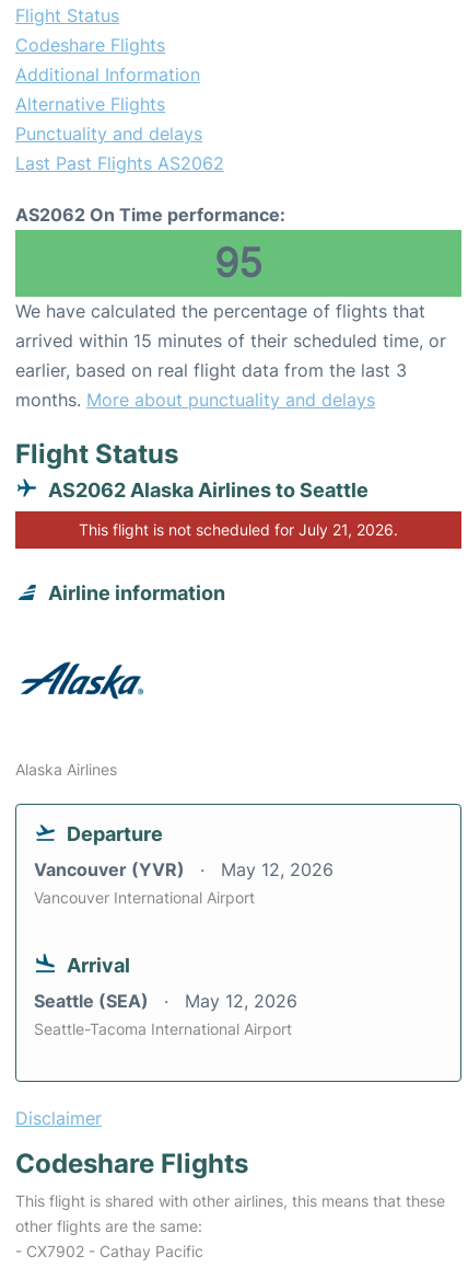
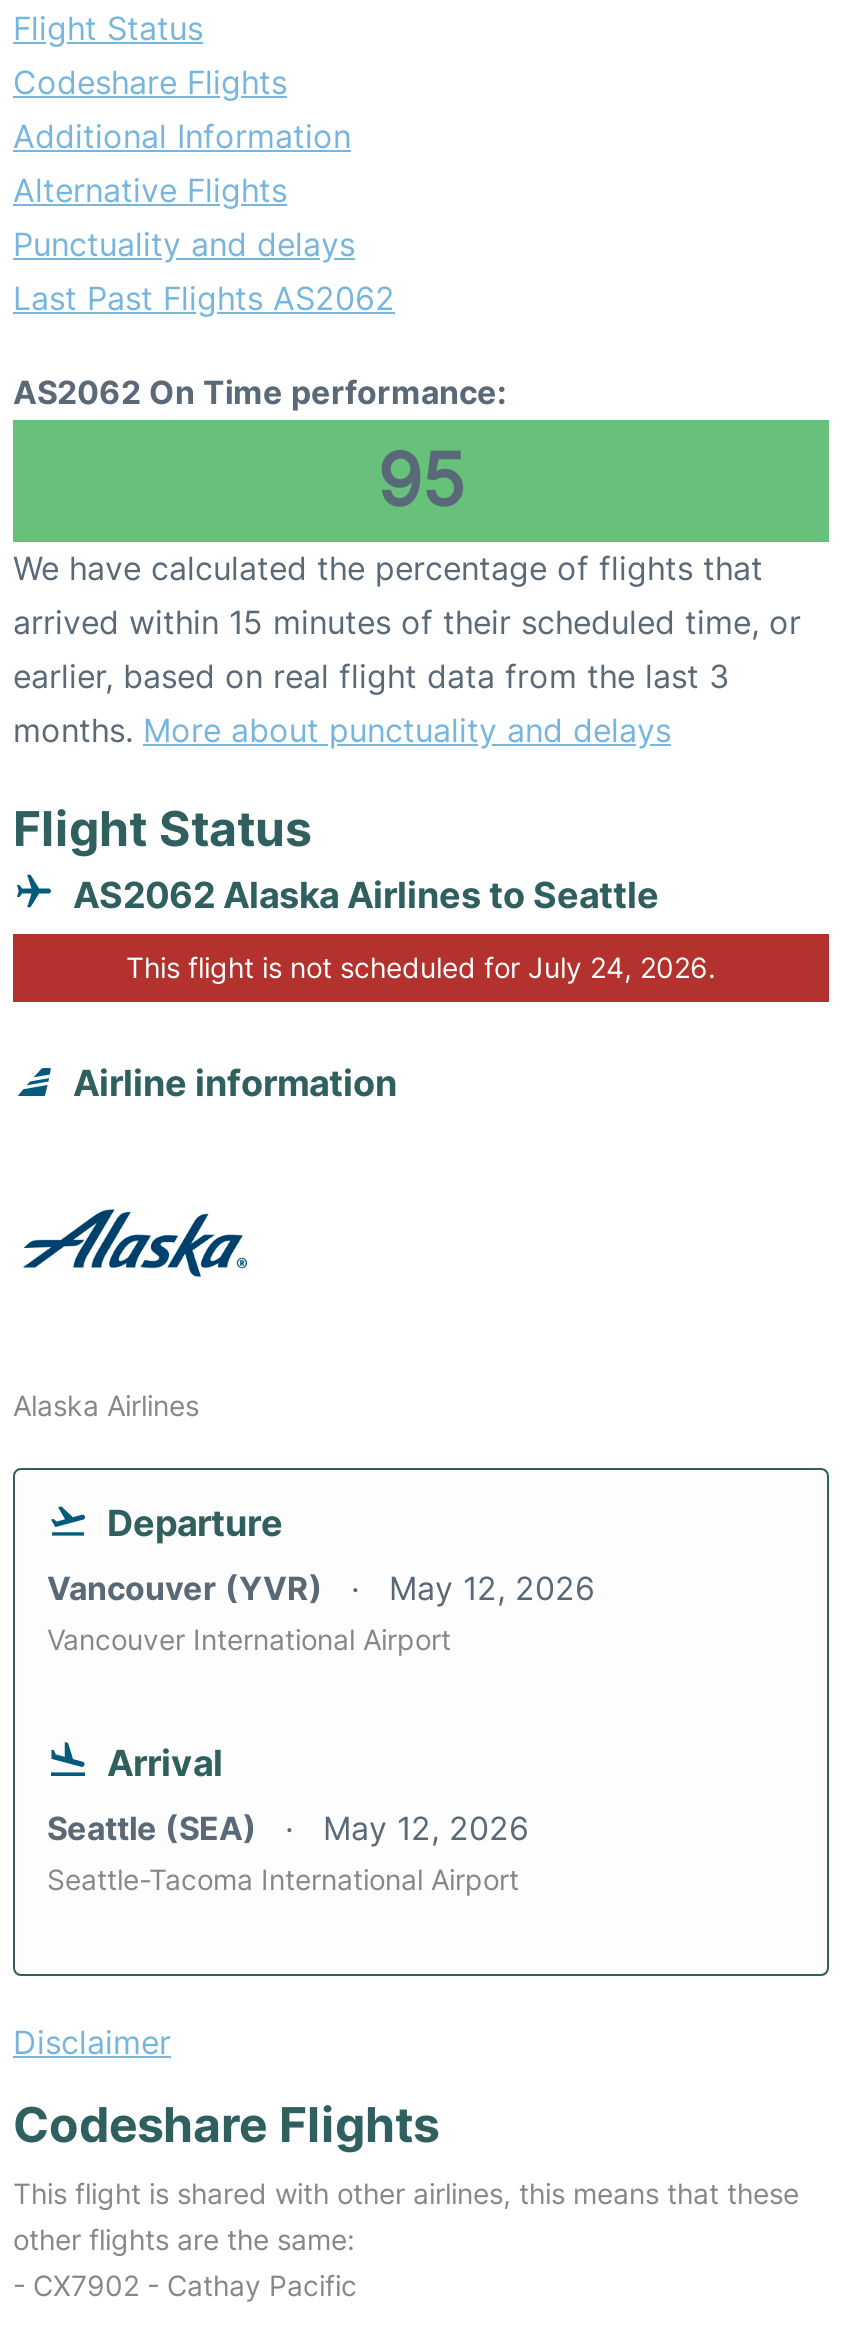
[79,520,398,539] This flight is not scheduled for July 21, 2026. -> [126,950,716,984] This flight is not scheduled for July 24, 2026.

